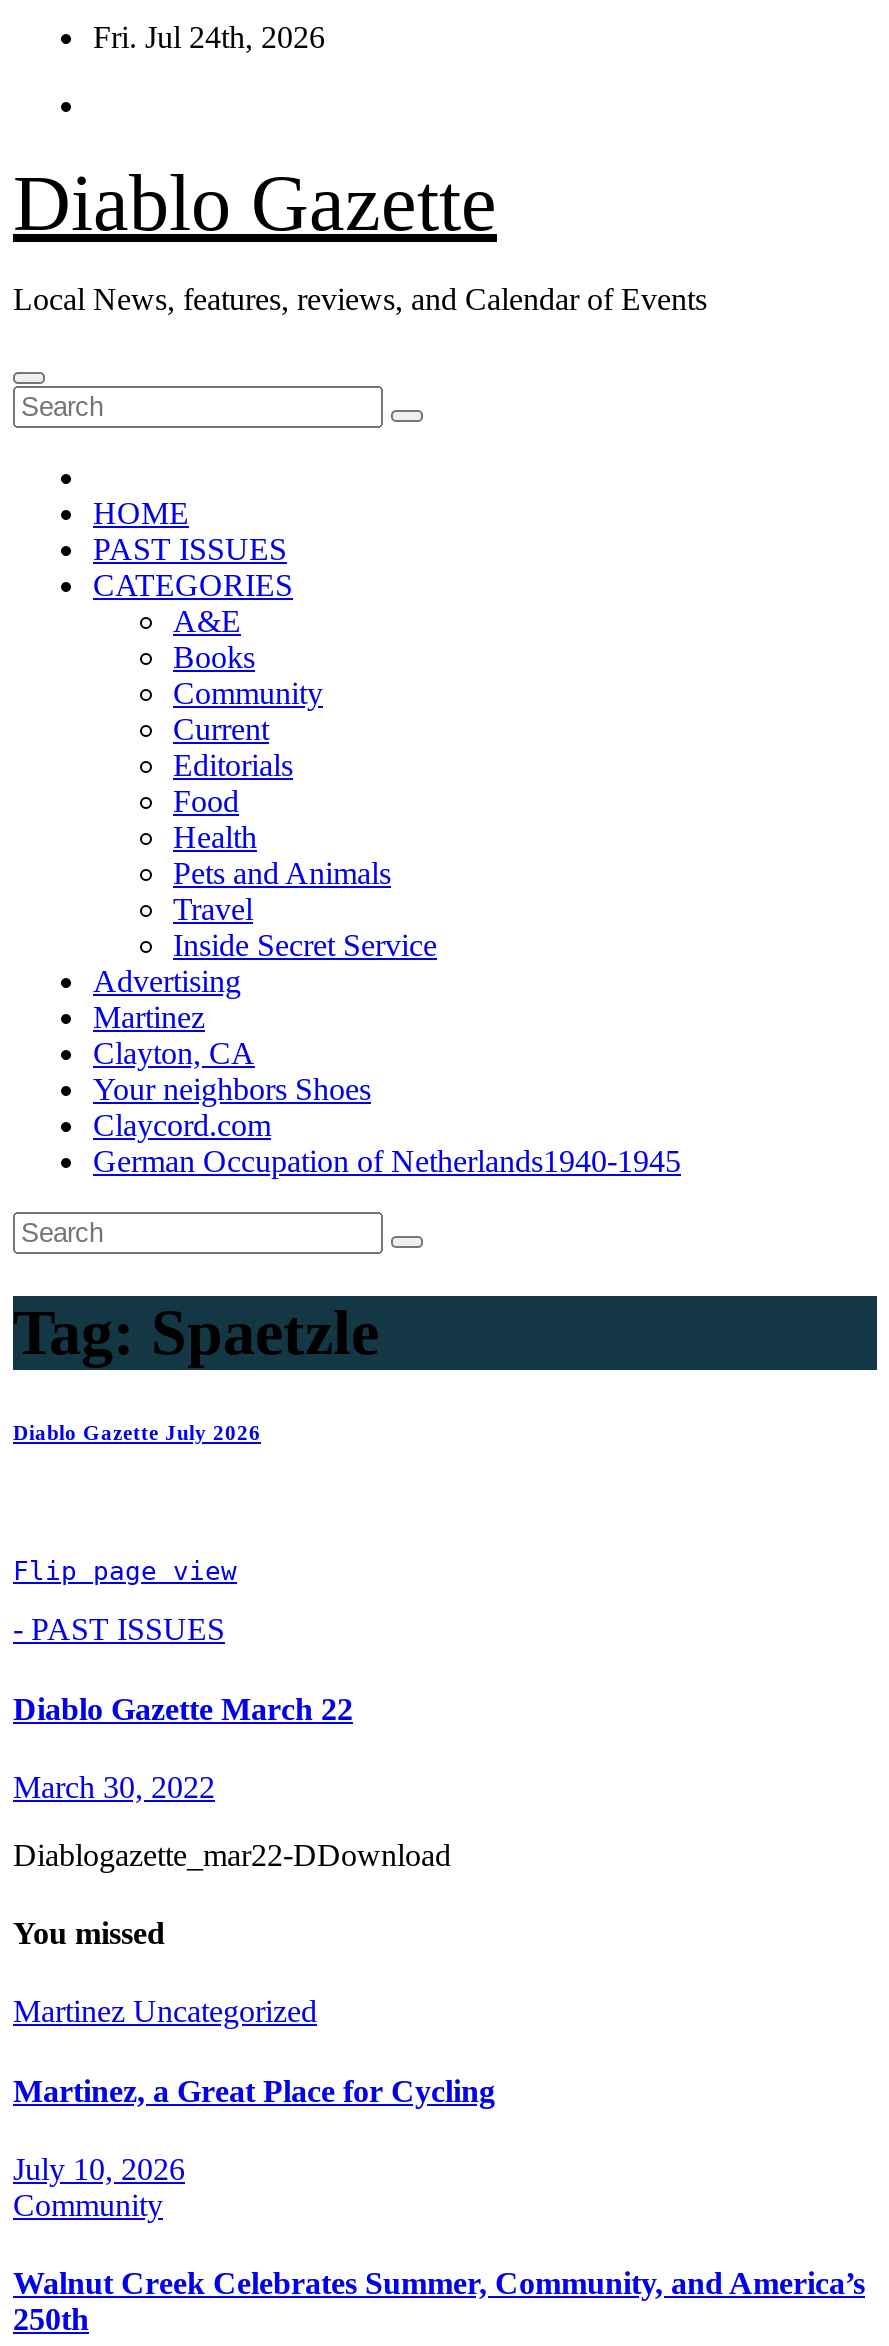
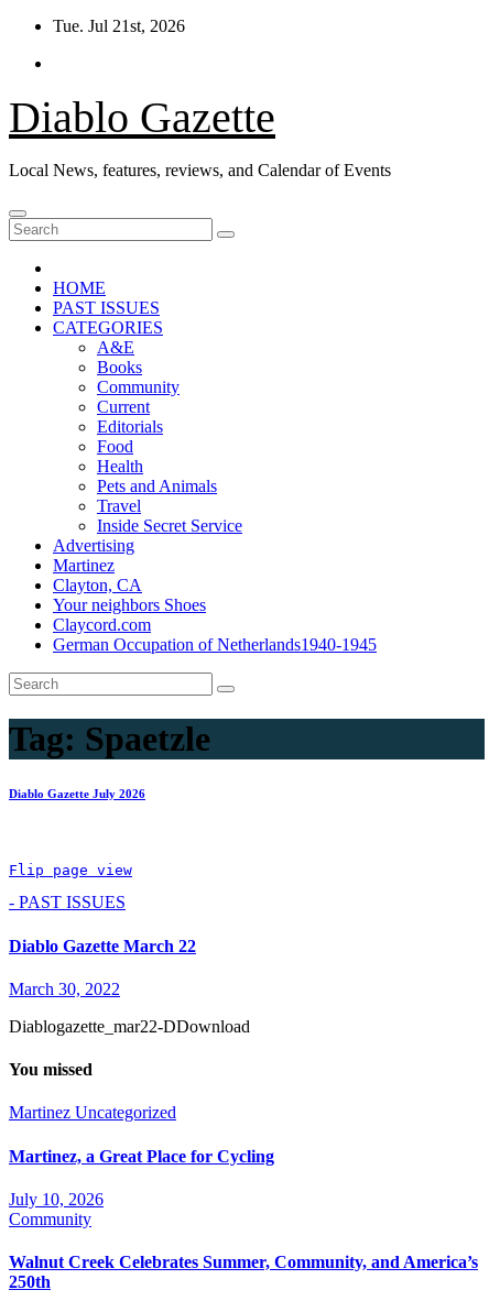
[93,20,325,54] Fri. Jul 24th, 2026 -> [53,17,185,35] Tue. Jul 21st, 2026

